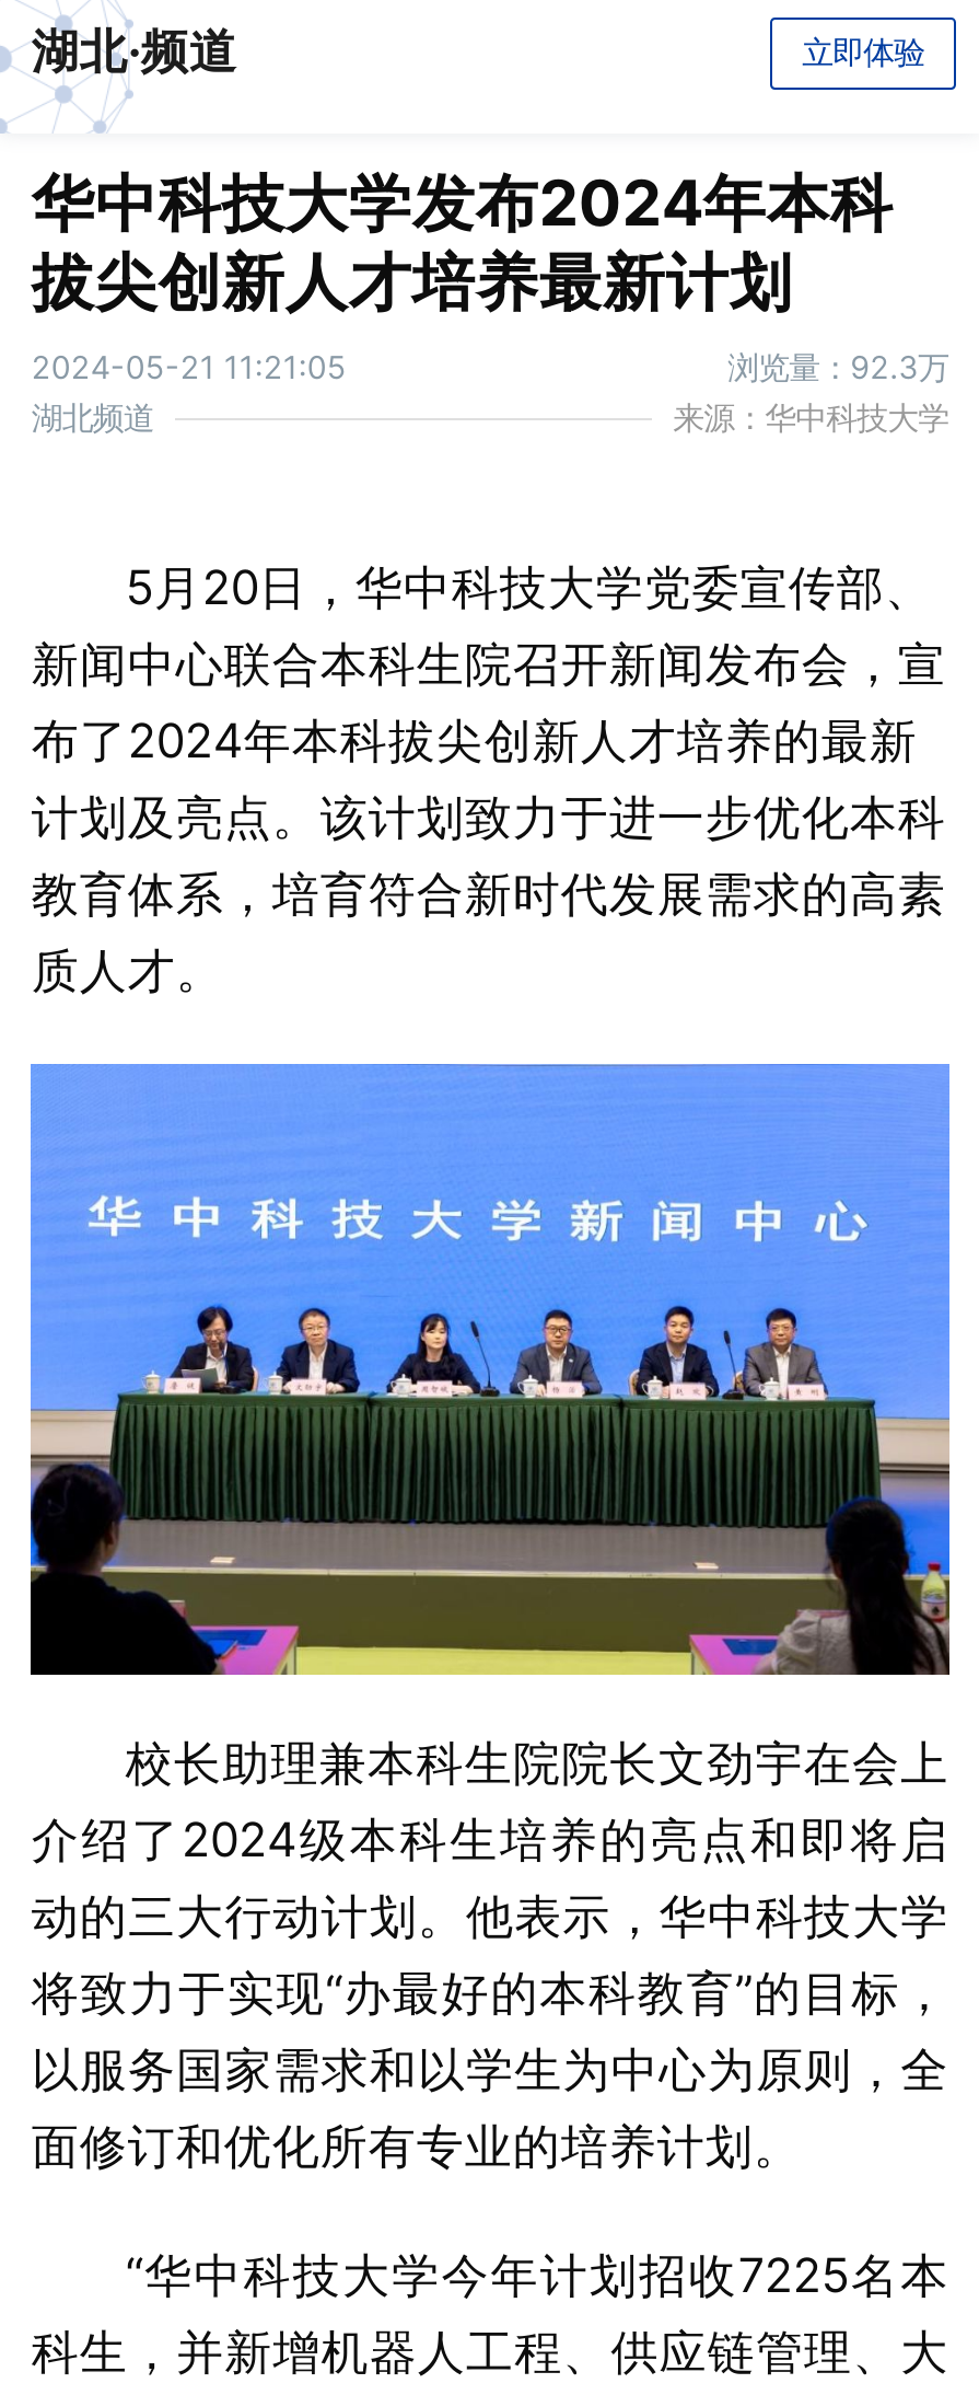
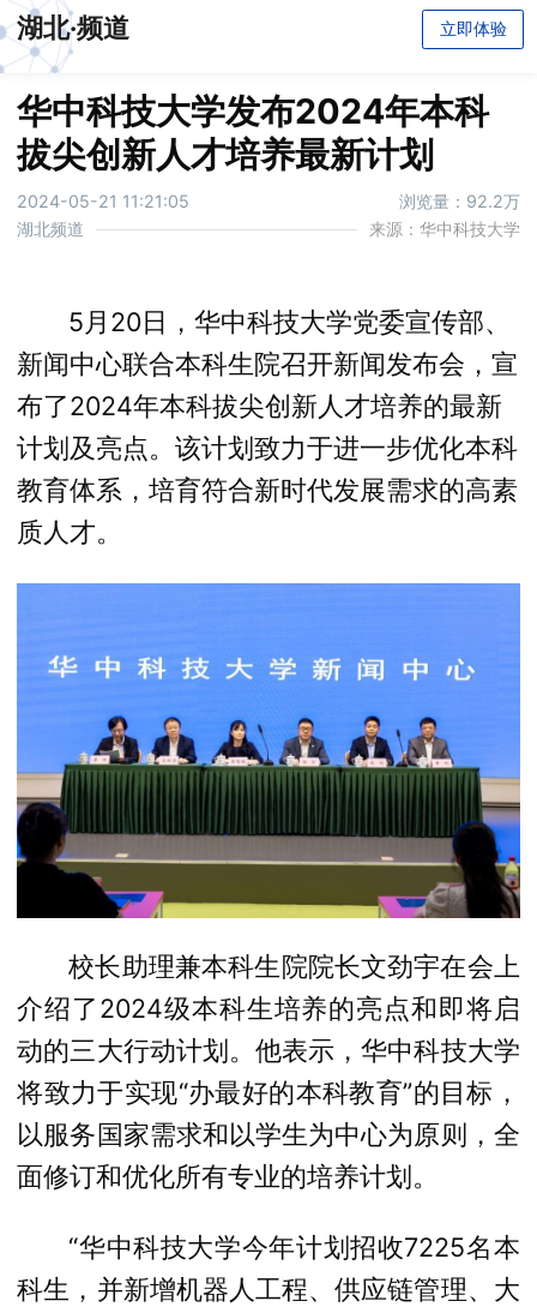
[728,349,949,384] 浏览量：92.3万 -> [399,192,520,211] 浏览量：92.2万

